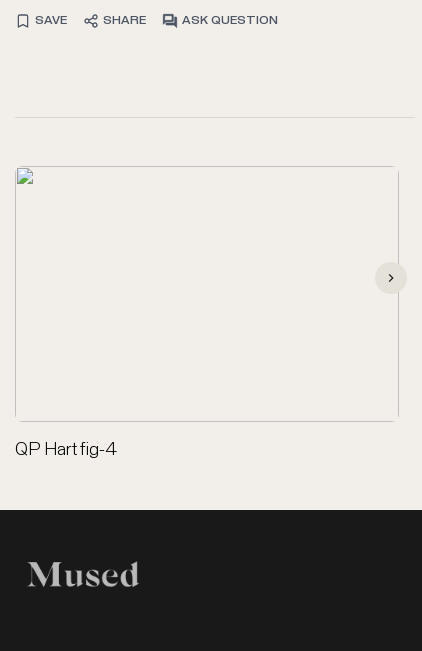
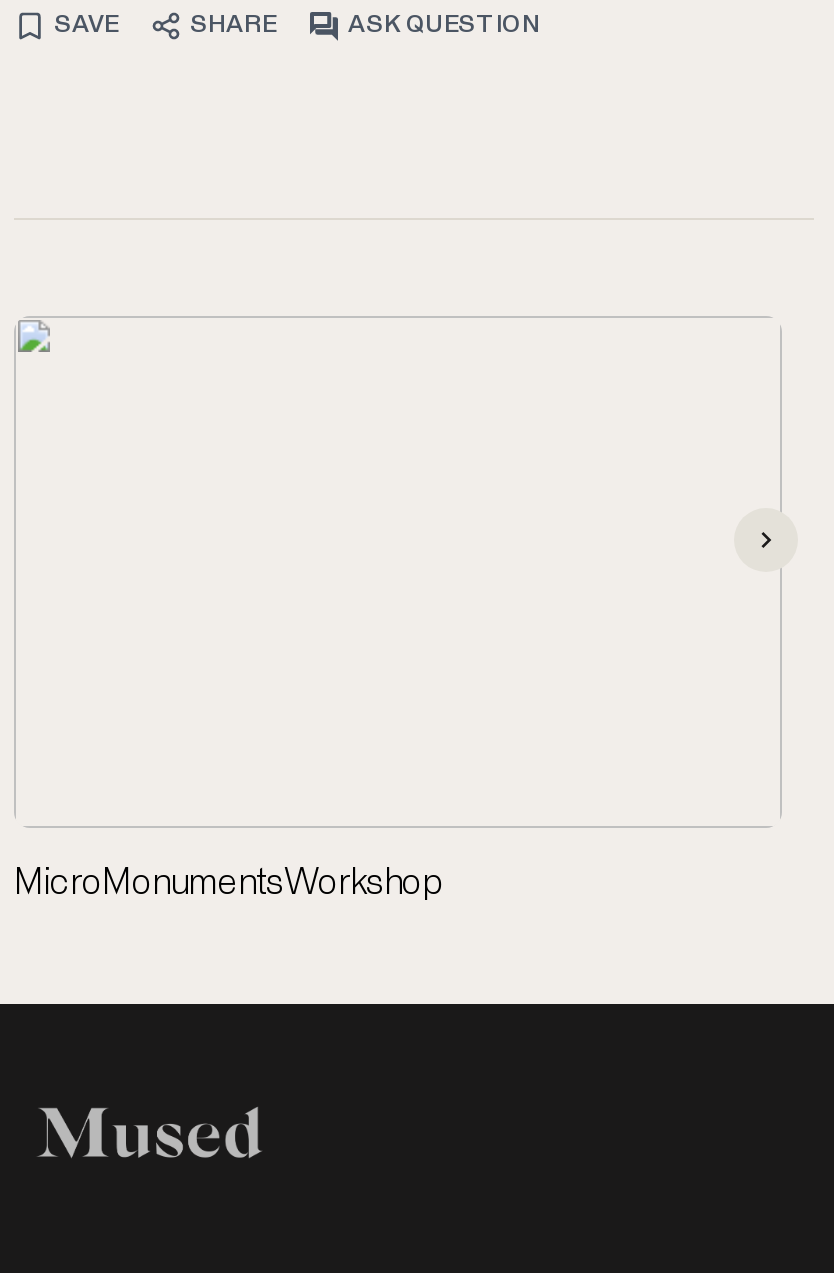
[15,441,117,459] QP Hart fig-4 -> [14,866,442,902] MicroMonumentsWorkshop

